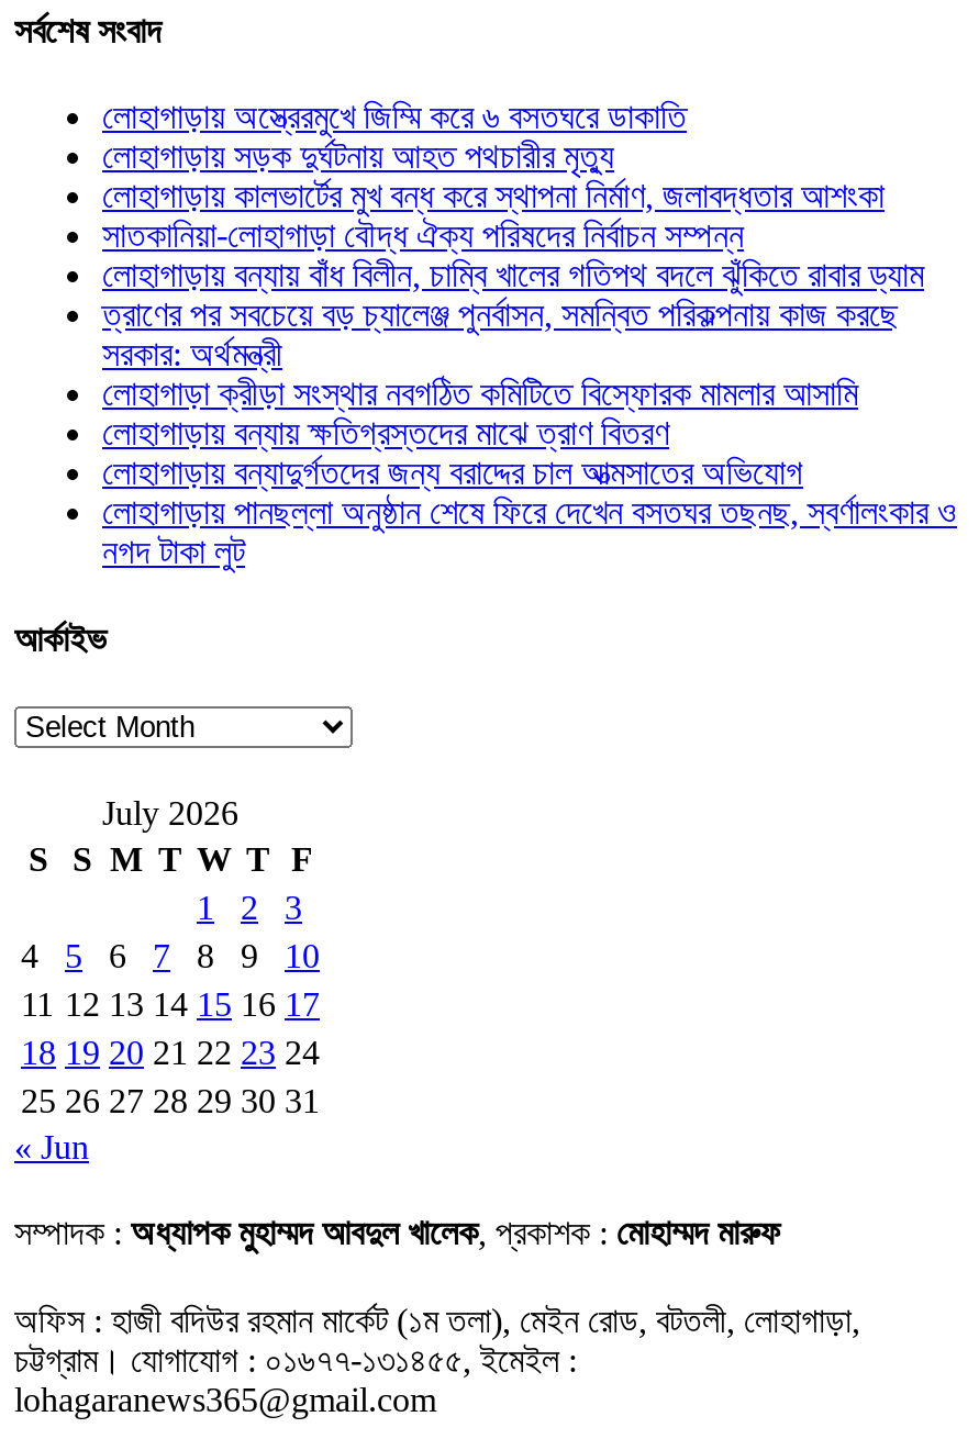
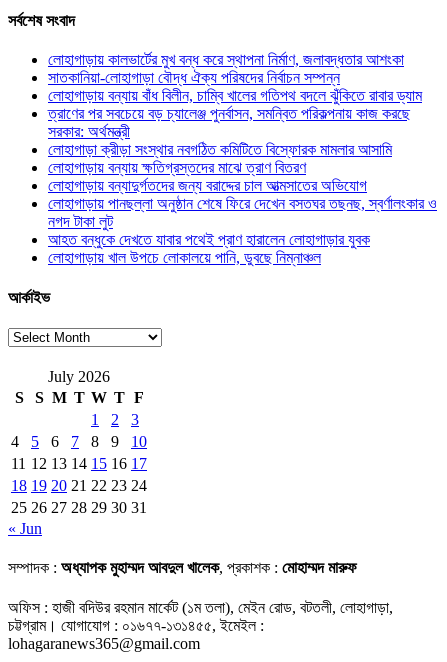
[102,98,687,175] লোহাগাড়ায় অস্ত্রেরমুখে জিম্মি করে ৬ বসতঘরে ডাকাতি | লোহাগাড়ায় সড়ক দুর্ঘটনায় আহত পথচারীর মৃত্যু -> none
moved [102,178,957,571] -> [48,51,437,230]: লোহাগাড়ায় কালভার্টের মুখ বন্ধ করে স্থাপনা নির্মাণ, জলাবদ্ধতার আশংকা | সাতকানিয়া-লোহাগাড়া বৌদ্ধ ঐক্য পরিষদের নির্বাচন সম্পন্ন | লোহাগাড়ায় বন্যায় বাঁধ বিলীন, চাম্বি খালের গতিপথ বদলে ঝুঁকিতে রাবার ড্যাম | ... | লোহাগাড়ায় পানছল্লা অনুষ্ঠান শেষে ফিরে দেখেন বসতঘর তছনছ, স্বর্ণালংকার ও | নগদ টাকা লুট
none -> [48,231,370,266] আহত বন্ধুকে দেখতে যাবার পথেই প্রাণ হারালেন লোহাগাড়ার যুবক | লোহাগাড়ায় খাল উপচে লোকালয়ে পানি, ডুবছে নিম্নাঞ্চল

